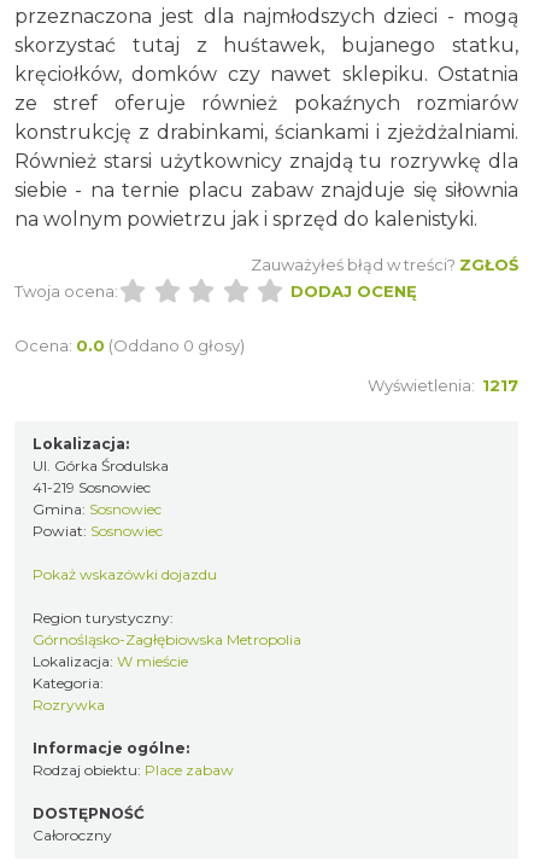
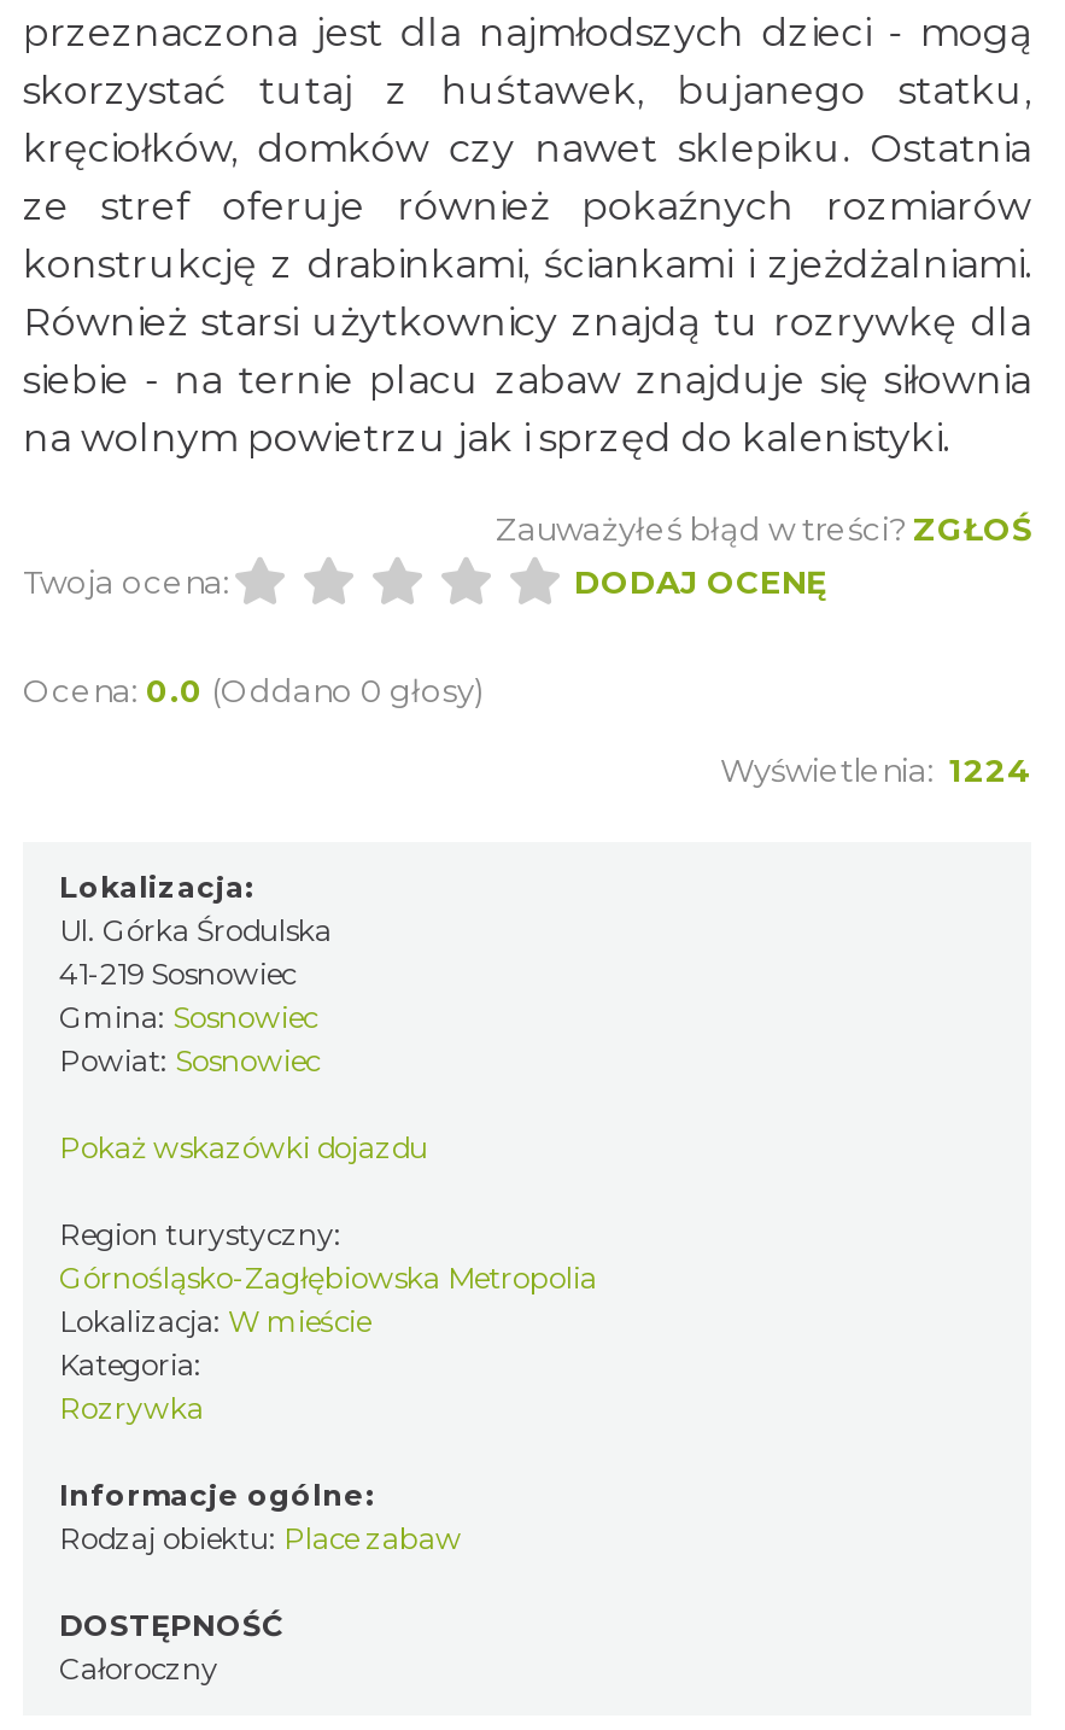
[368,376,518,395] Wyświetlenia: 1217 -> [720,750,1031,789] Wyświetlenia: 1224

